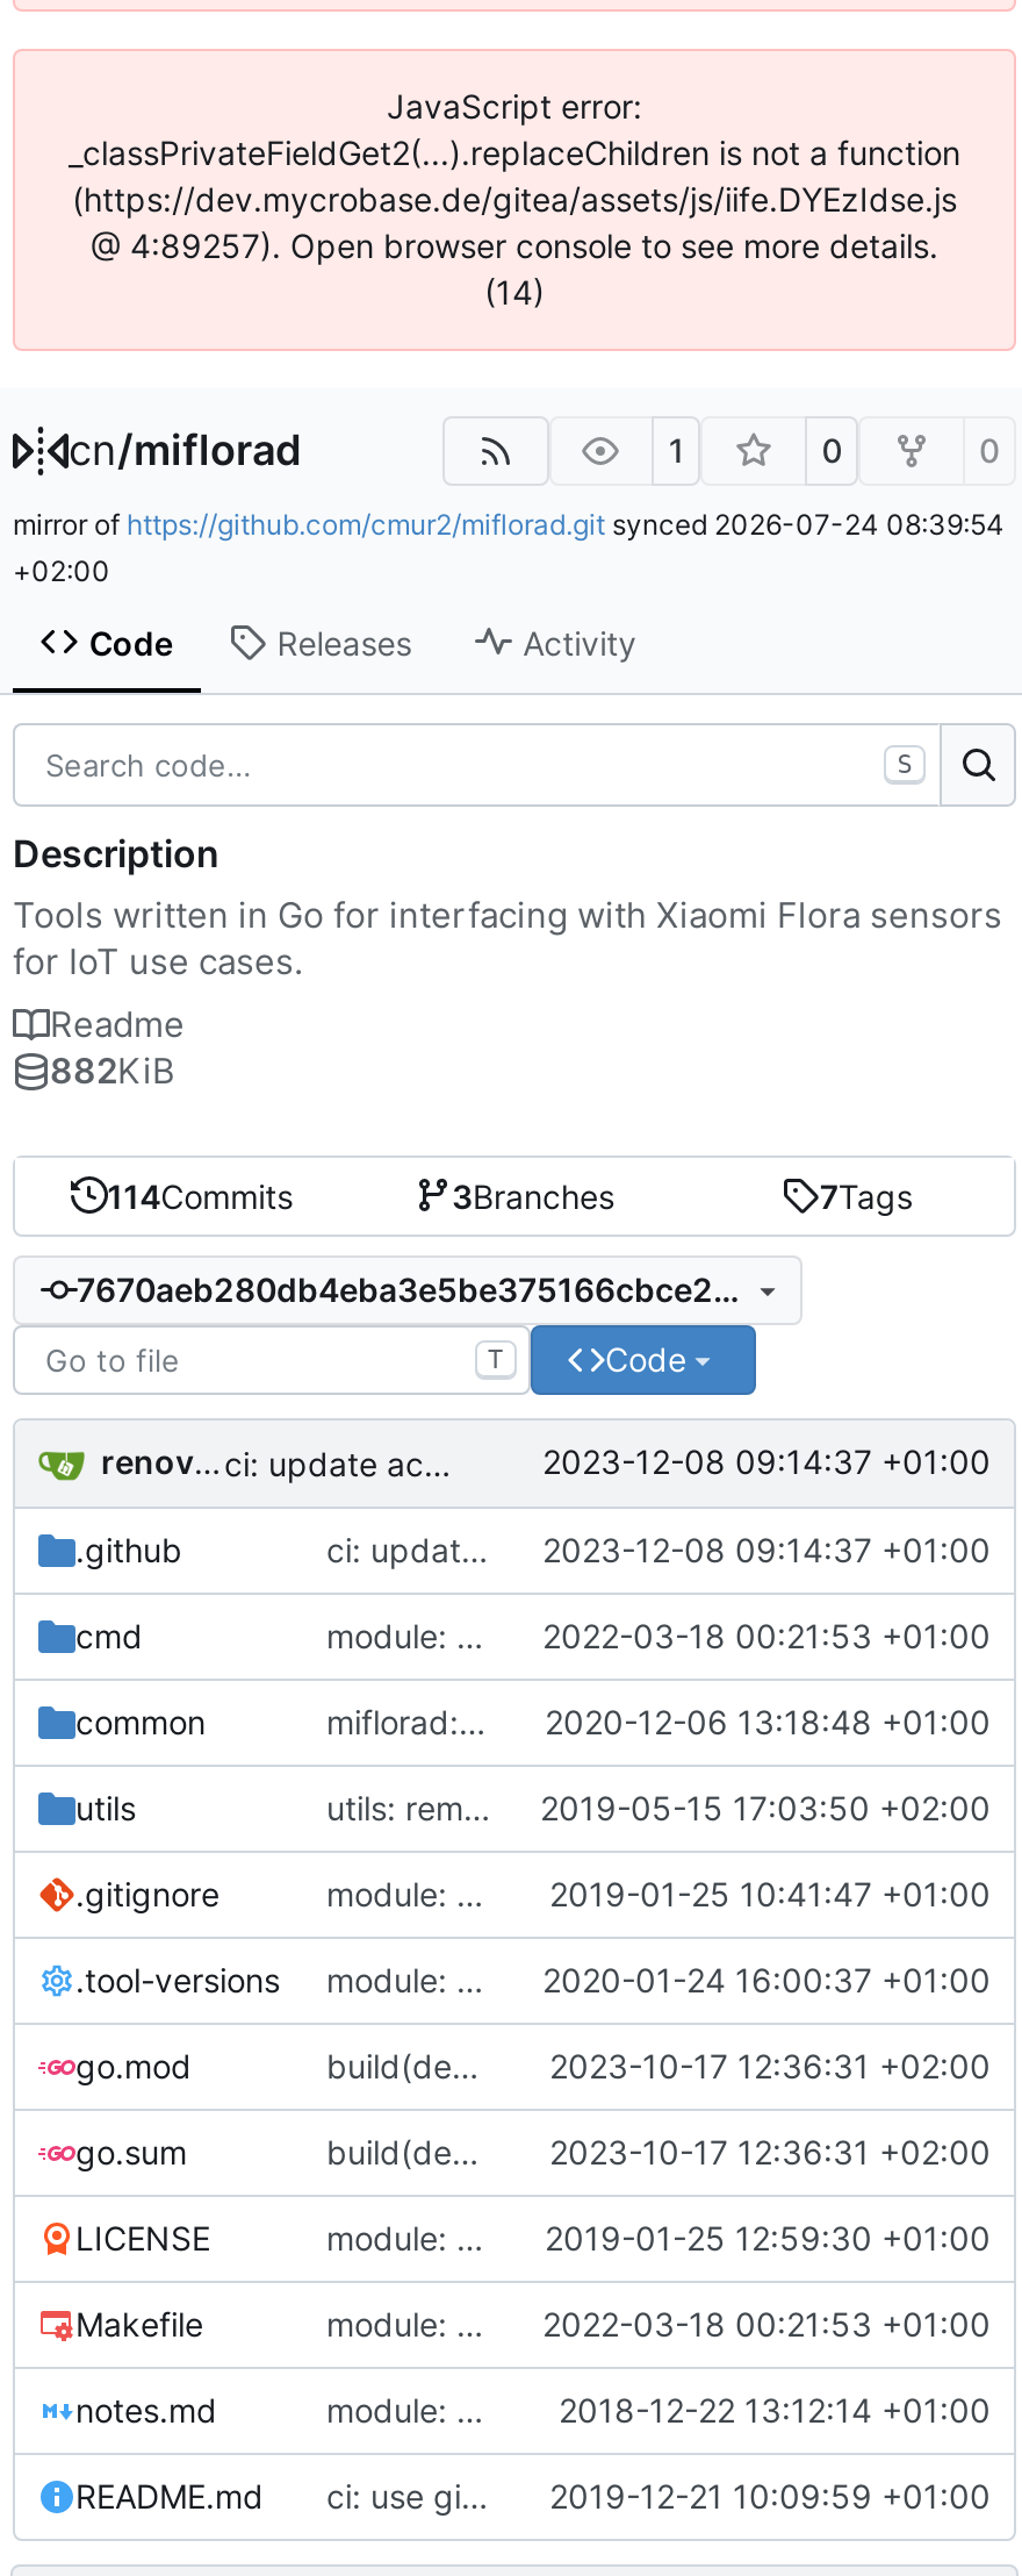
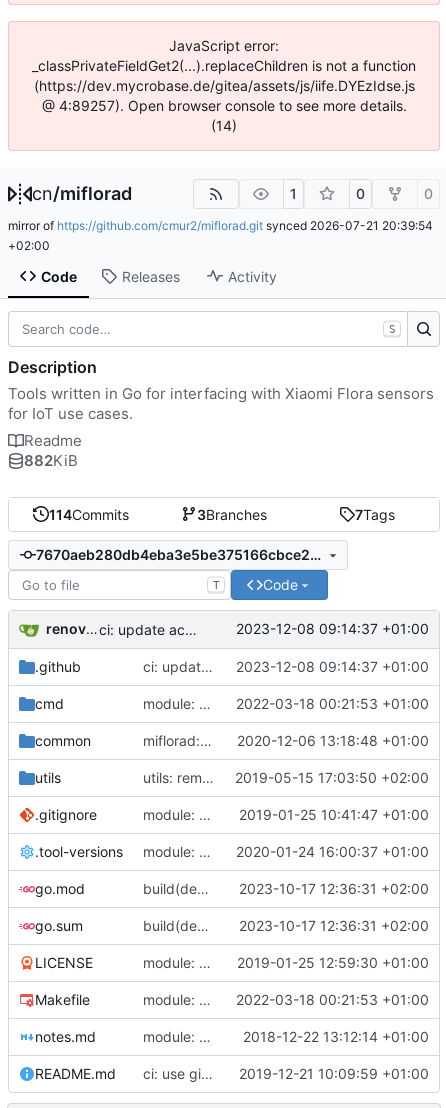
[13,507,1005,542] mirror of https://github.com/cmur2/miflorad.git synced 2026-07-24 08:39:54 -> [8,218,433,233] mirror of https://github.com/cmur2/miflorad.git synced 2026-07-21 20:39:54

